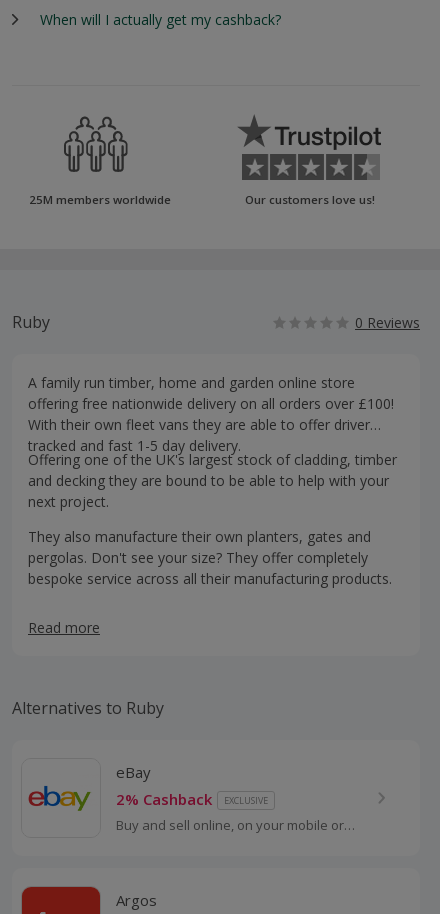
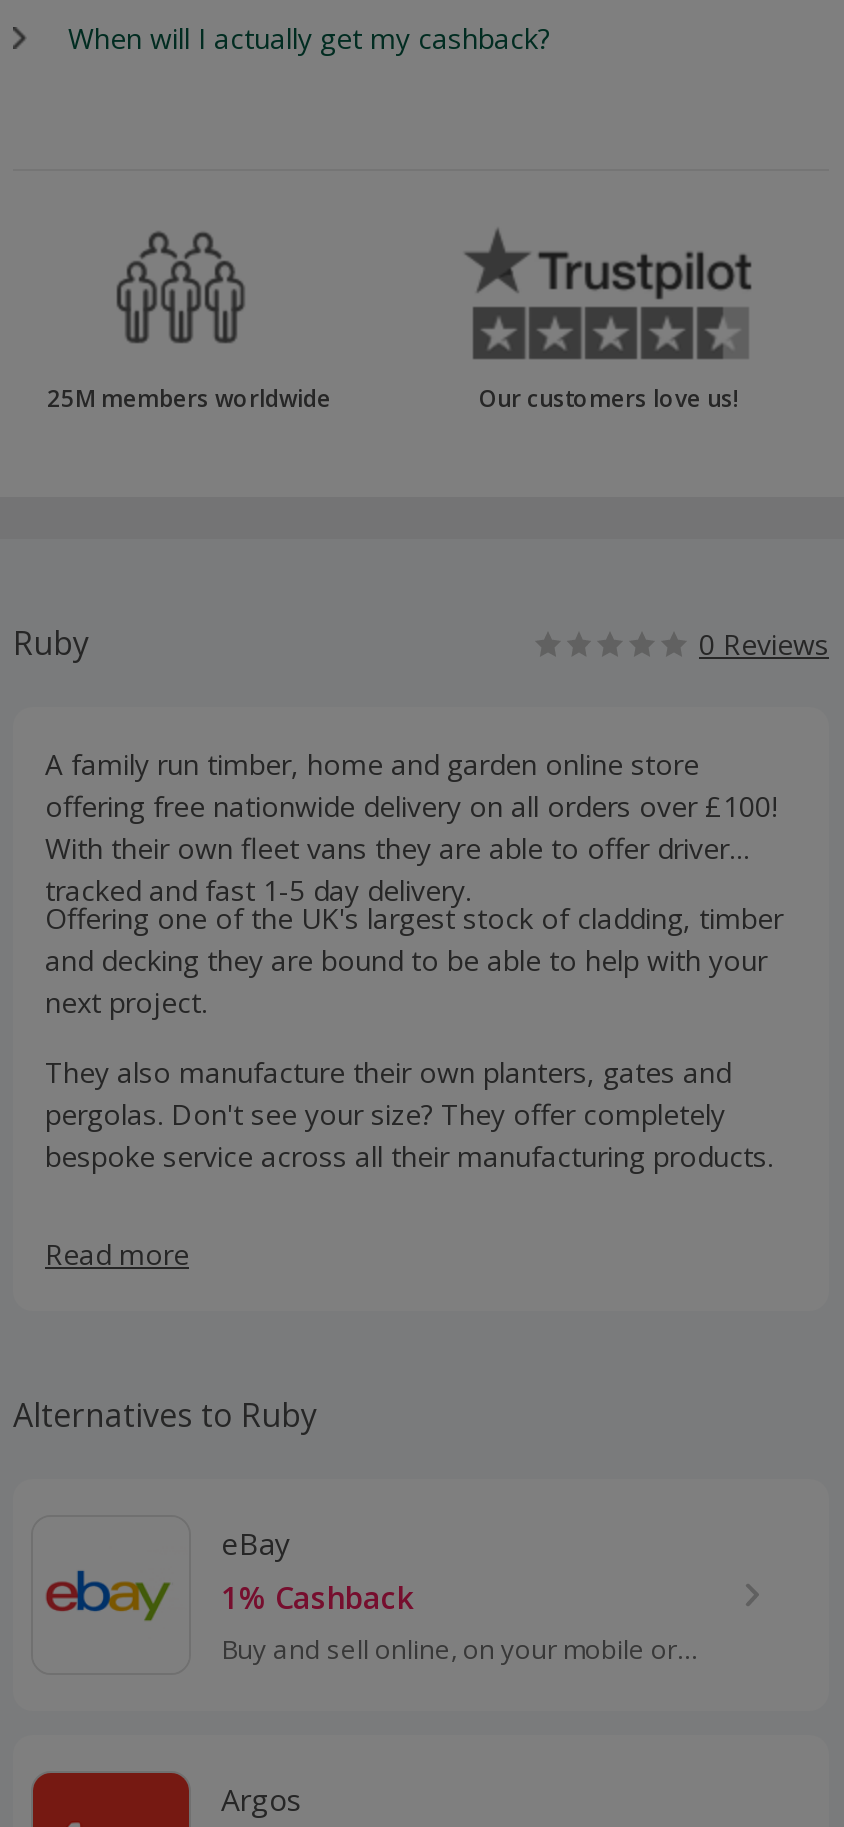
[116,789,268,809] 2% Cashback | EXCLUSIVE -> [221,1577,413,1617] 1% Cashback

